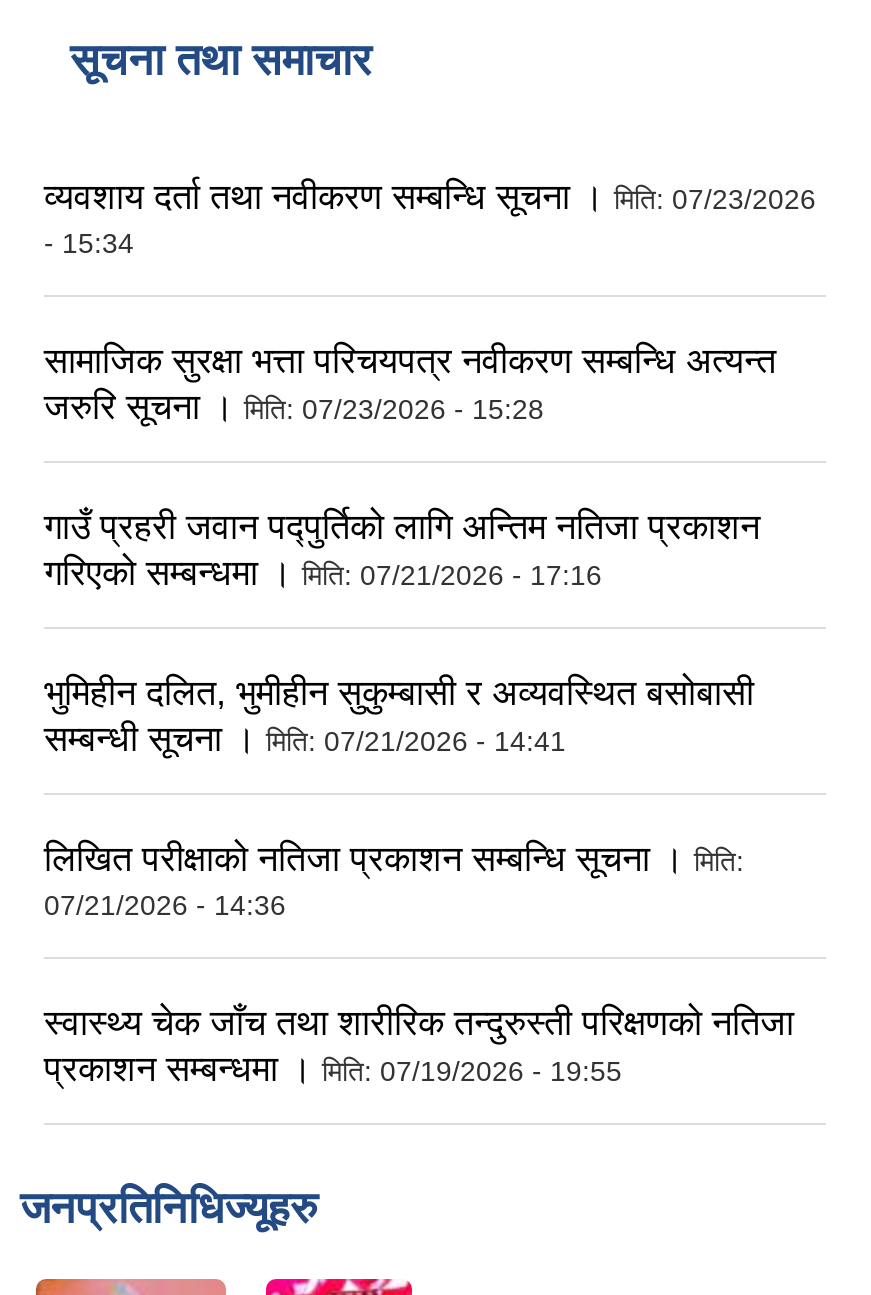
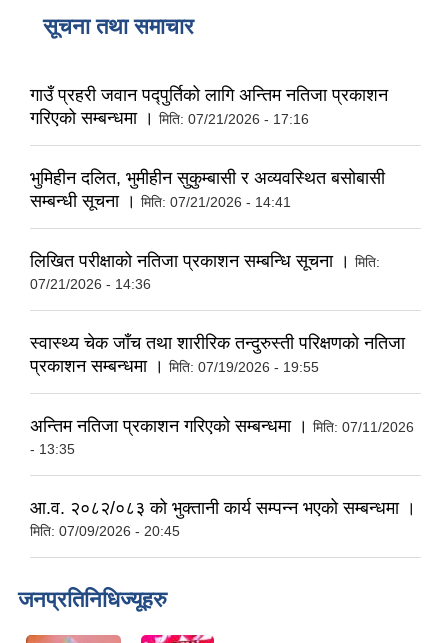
[44,178,816,428] व्यवशाय दर्ता तथा नवीकरण सम्बन्धि सूचना । मिति: 07/23/2026 | - 15:34 | सामाजिक सुरक्षा भत्ता परिचयपत्र नवीकरण सम्बन्धि अत्यन्त | जरुरि सूचना । मिति: 07/23/2026 - 15:28 -> none
moved [44,508,794,1090] -> [30,85,405,376]: गाउँ प्रहरी जवान पद्पुर्तिको लागि अन्तिम नतिजा प्रकाशन | गरिएको सम्बन्धमा । मिति: 07/21/2026 - 17:16 | भुमिहीन दलित, भुमीहीन सुकुम्बासी र अव्यवस्थित बसोबासी | सम्बन्धी सूचना । मिति: 07/21/2026 - 14:41 | लिखित परीक्षाको नतिजा प्रकाशन सम्बन्धि सूचना । मिति: | 07/21/2026 - 14:36 | स्वास्थ्य चेक जाँच तथा शारीरिक तन्दुरुस्ती परिक्षणको नतिजा | प्रकाशन सम्बन्धमा । मिति: 07/19/2026 - 19:55
none -> [30,416,416,539] अन्तिम नतिजा प्रकाशन गरिएको सम्बन्धमा । मिति: 07/11/2026 | - 13:35 | आ.व. २०८२/०८३ को भुक्तानी कार्य सम्पन्न भएको सम्बन्धमा । | मिति: 07/09/2026 - 20:45

